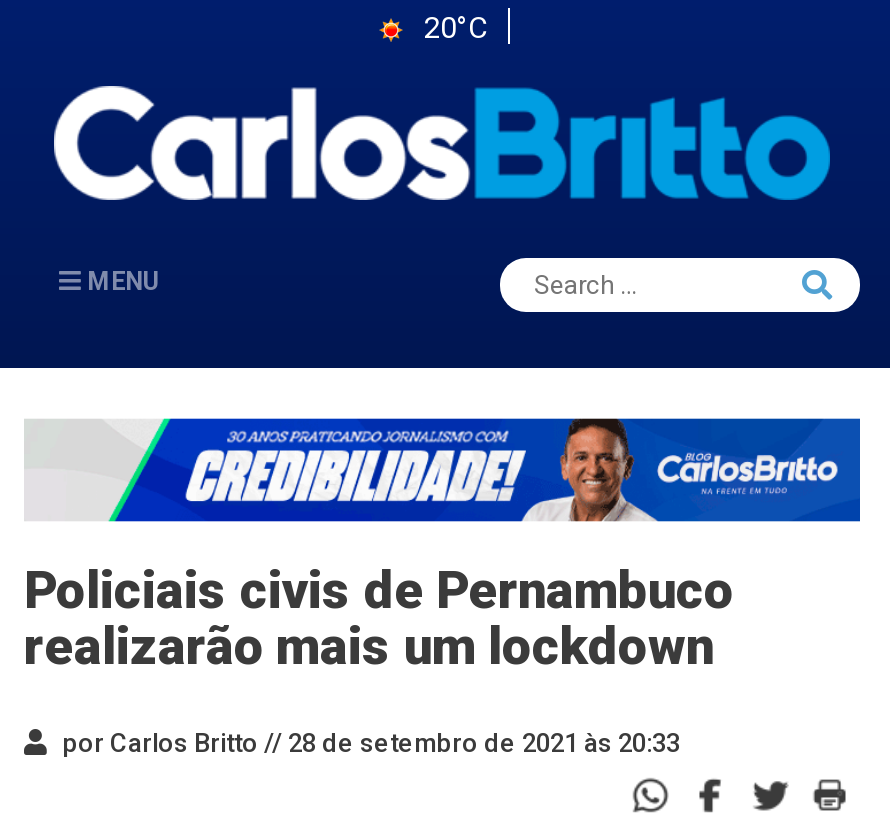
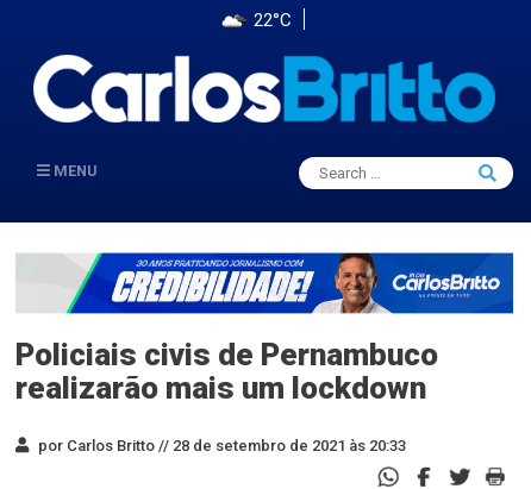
[424,10,488,46] 20°C -> [254,10,292,31] 22°C

